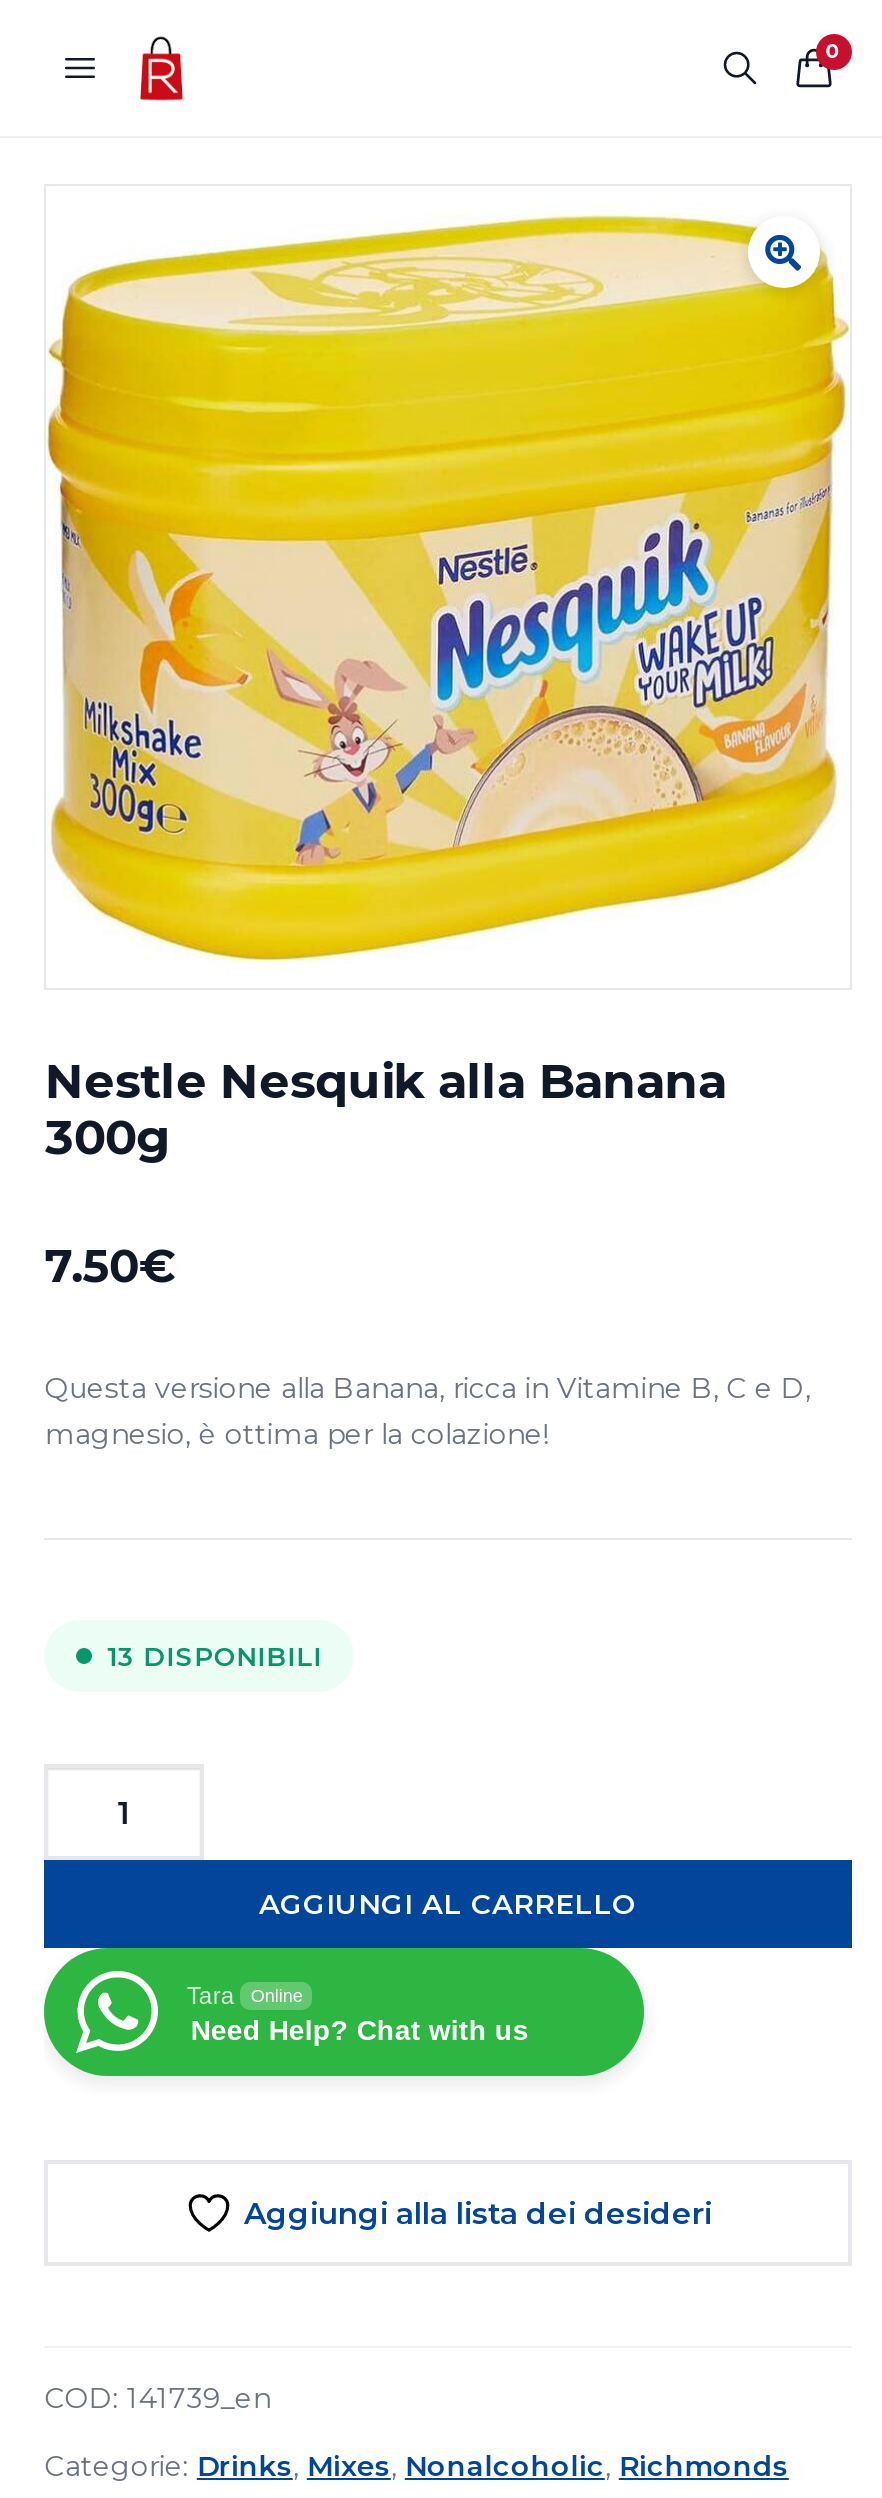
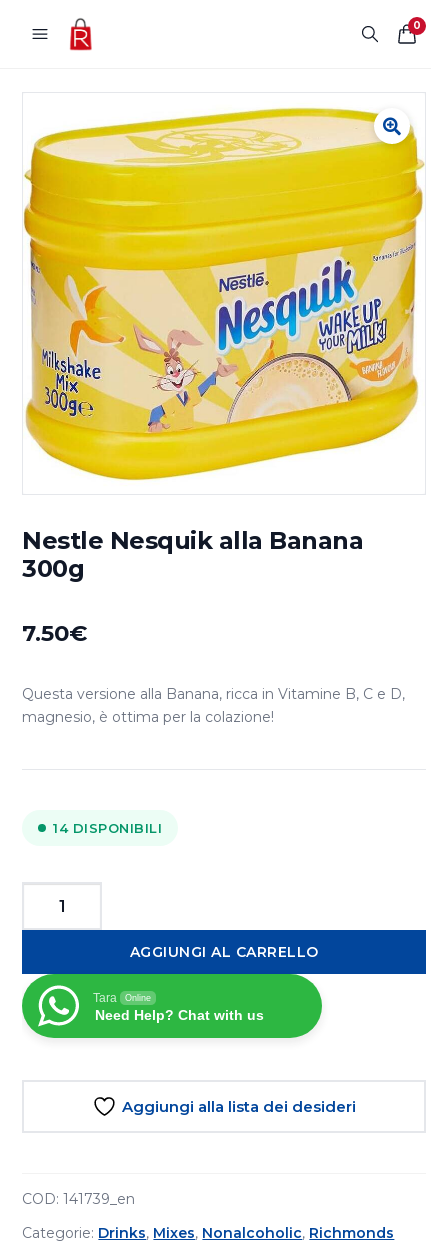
[107,1641,323,1673] 13 DISPONIBILI -> [53,820,162,836] 14 DISPONIBILI

